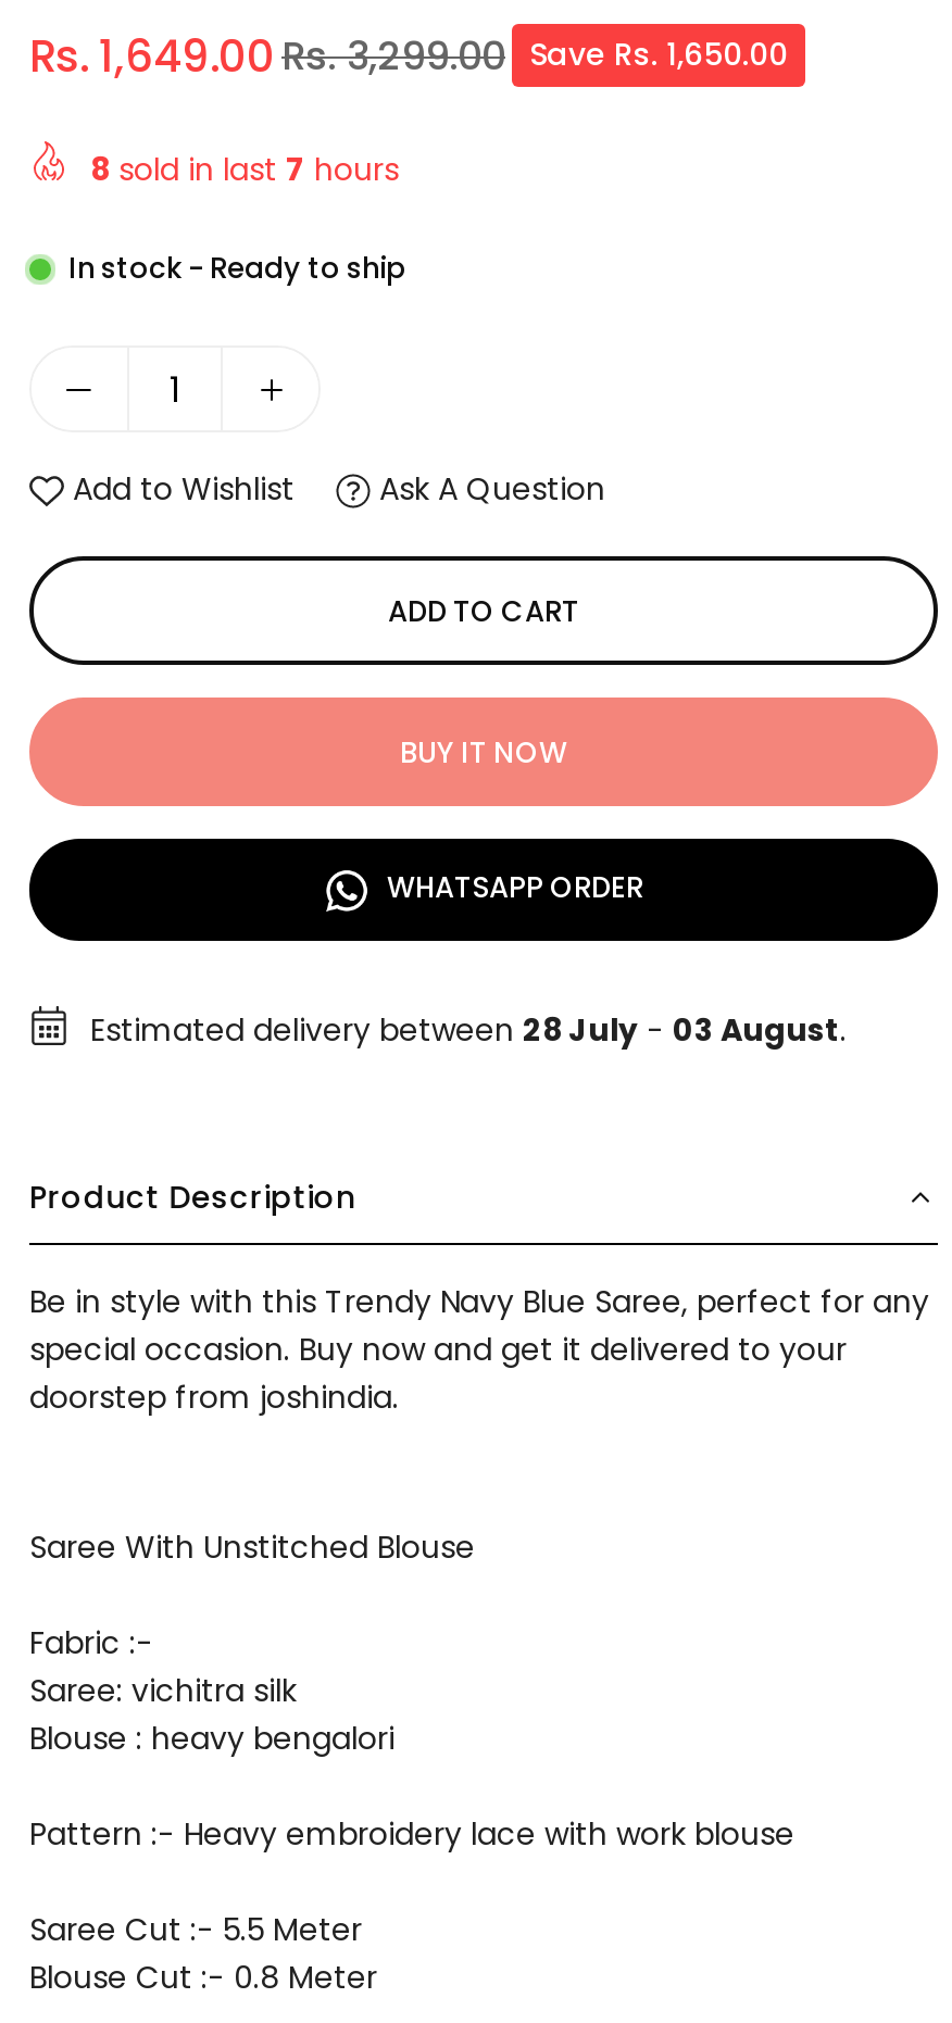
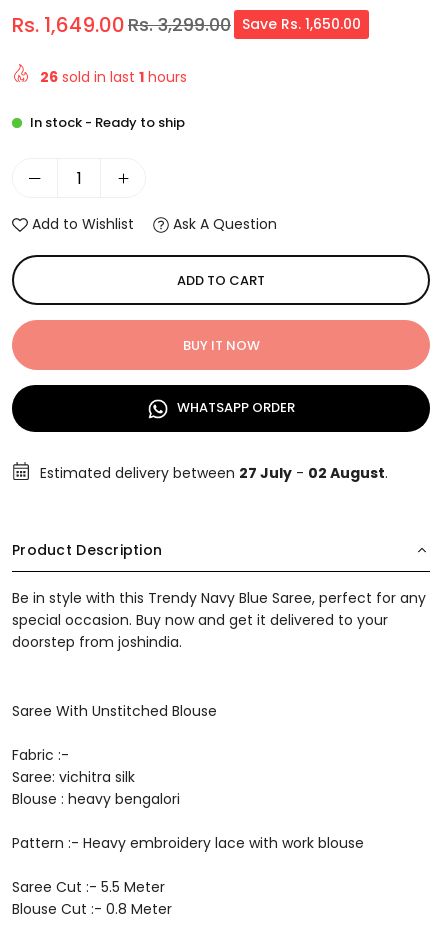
[90,148,399,192] 8 sold in last 7 hours -> [40,67,187,87] 26 sold in last 1 hours
[90,1007,847,1051] Estimated delivery between 28 July - 03 August. -> [40,463,388,483] Estimated delivery between 27 July - 02 August.

